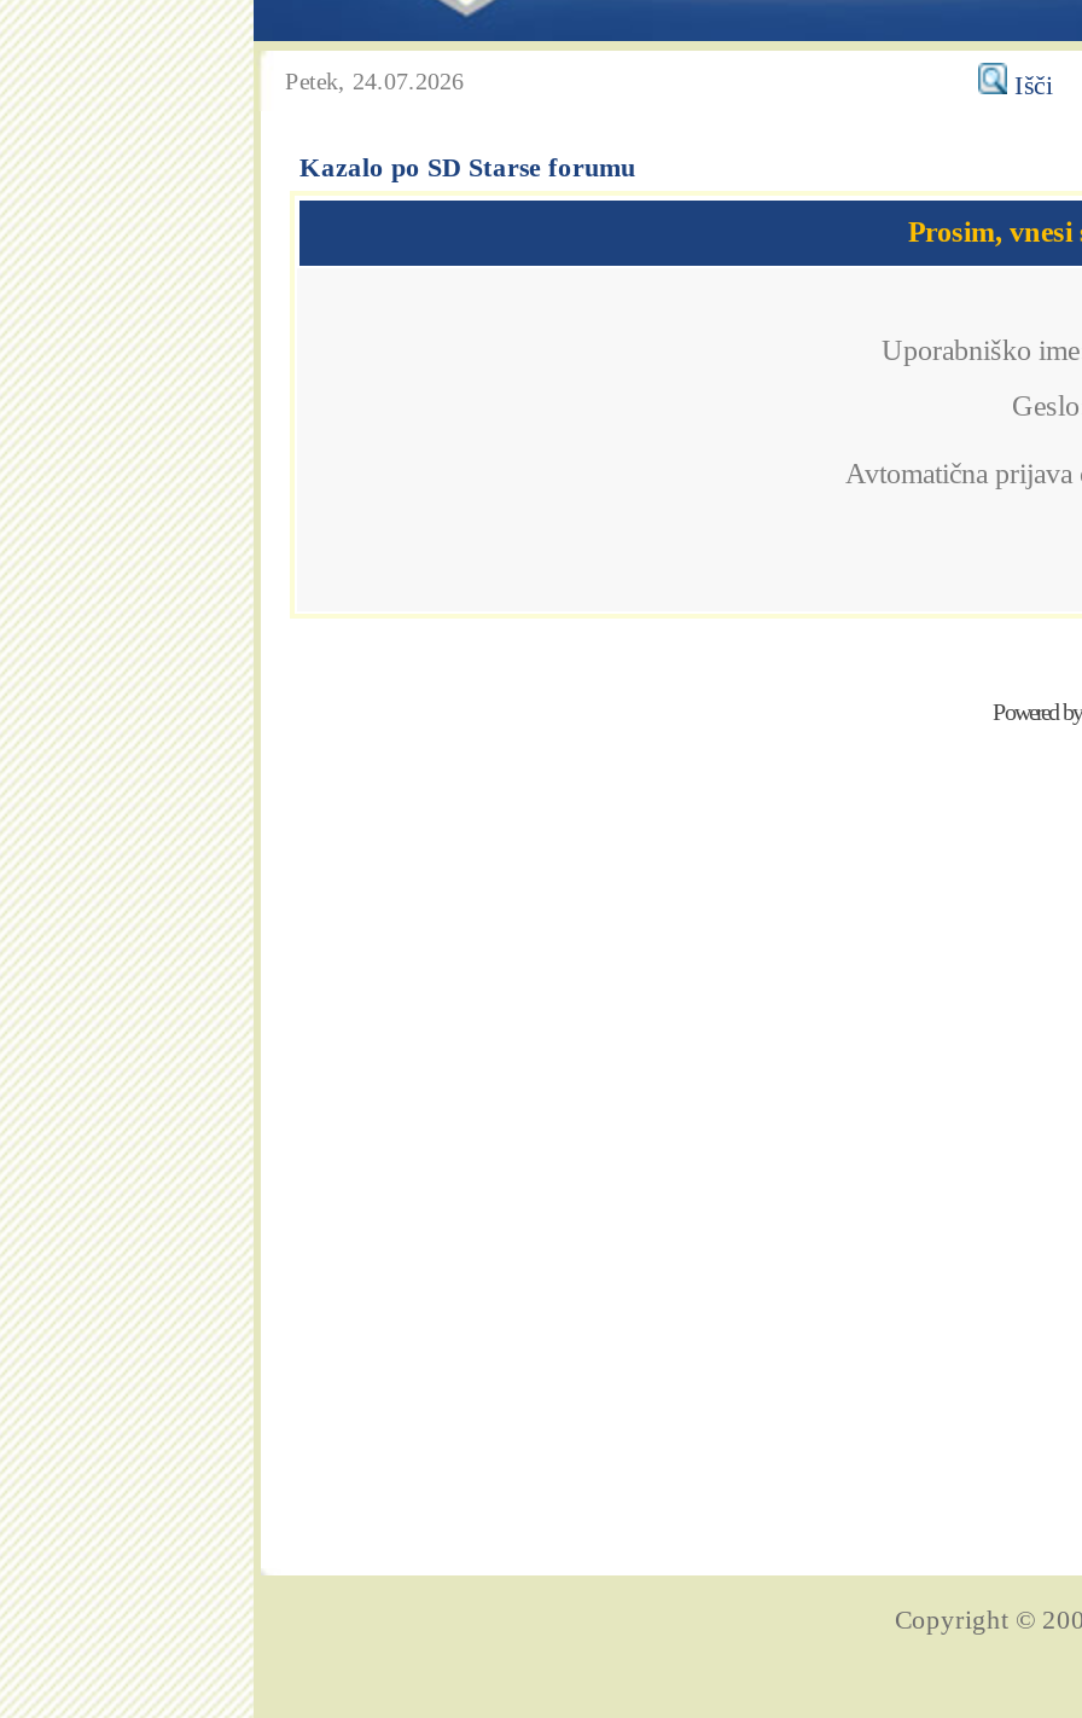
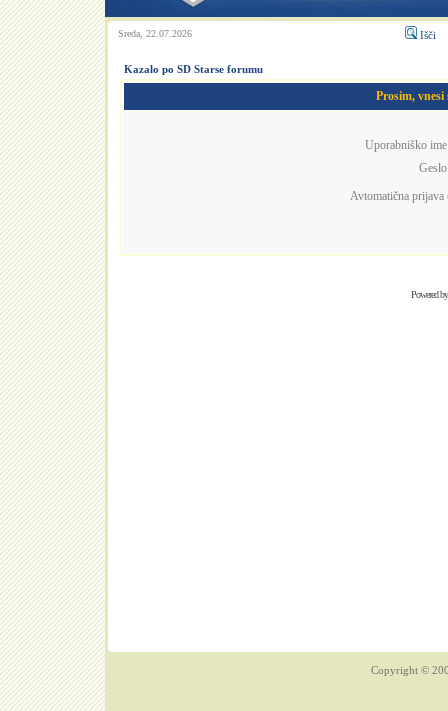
[285,68,464,94] Petek, 24.07.2026 -> [118,28,192,39] Sreda, 22.07.2026

